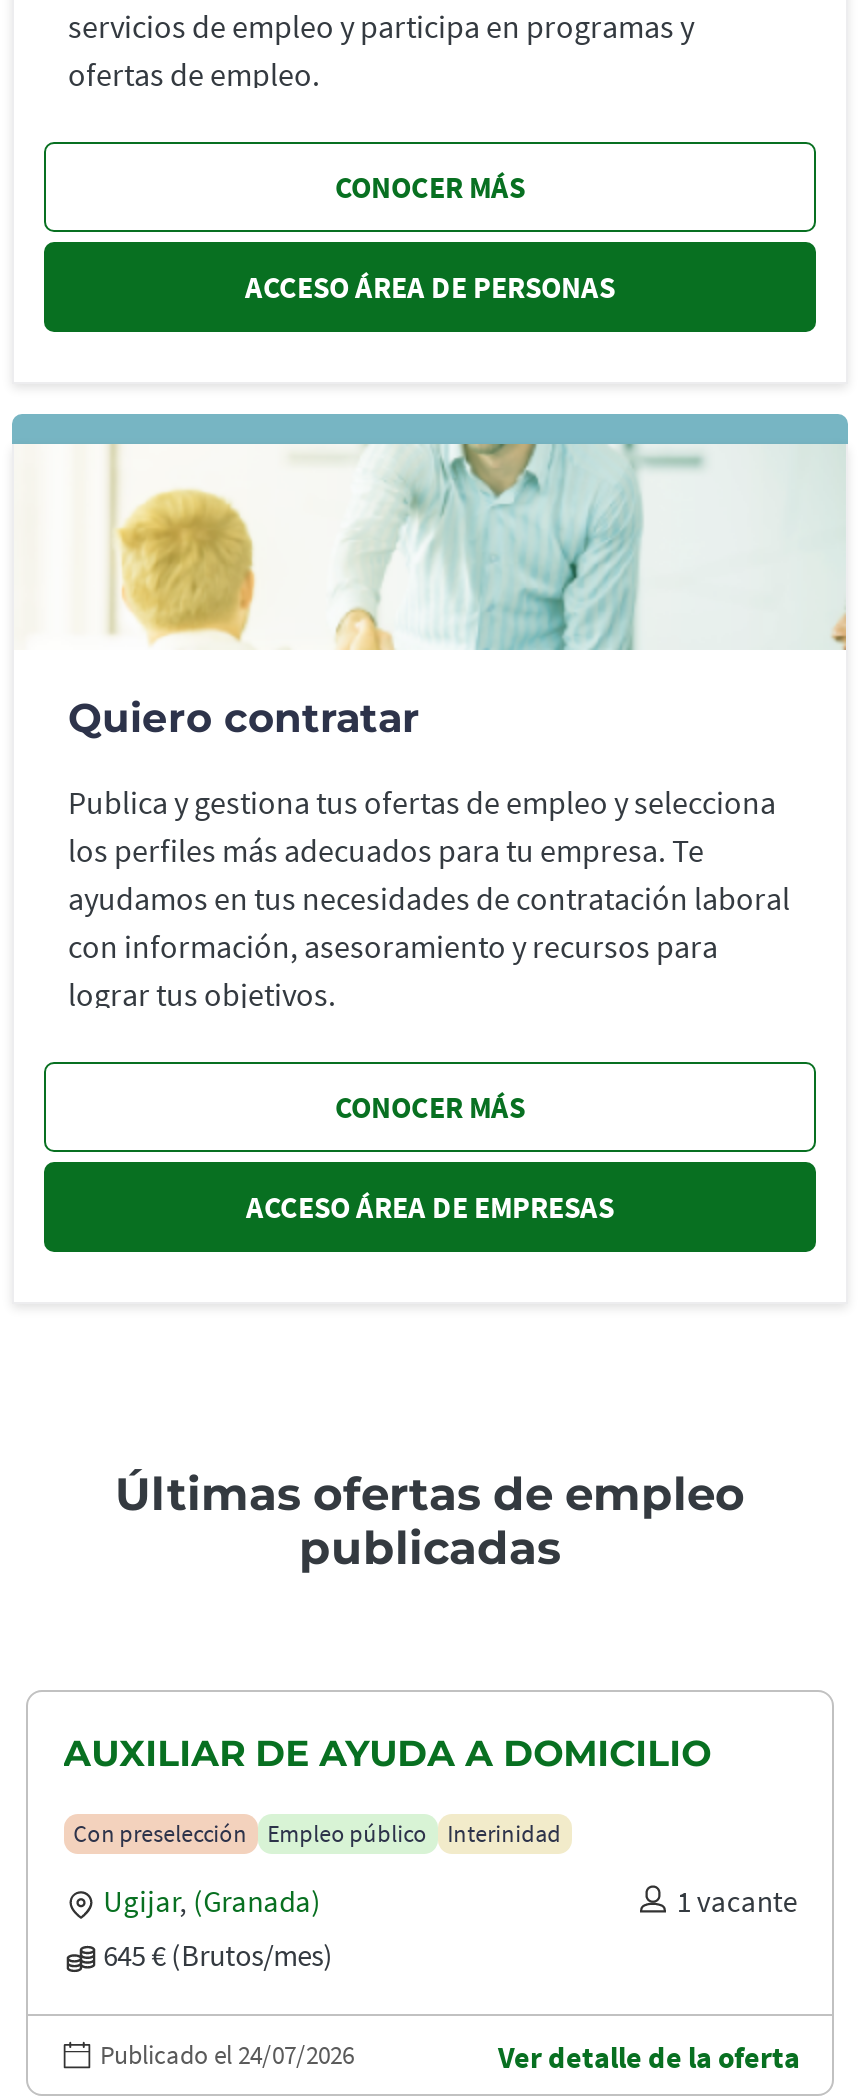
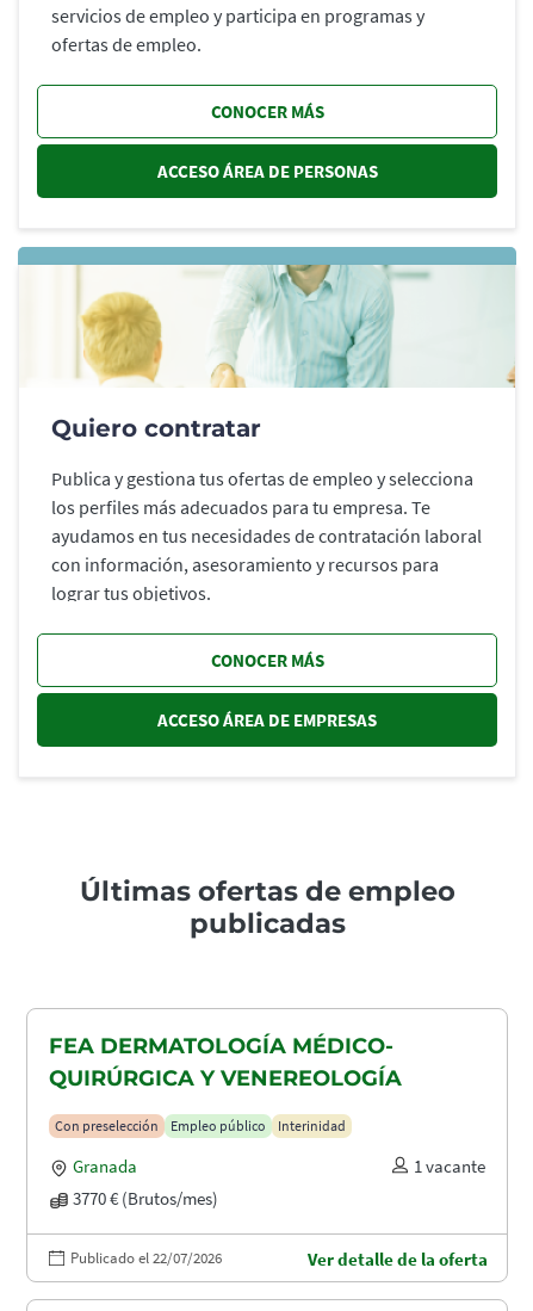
[63,1731,711,1775] AUXILIAR DE AYUDA A DOMICILIO -> [48,1033,401,1091] FEA DERMATOLOGÍA MÉDICO- | QUIRÚRGICA Y VENEREOLOGÍA
[103,1881,321,1919] Ugijar, (Granada) -> [72,1154,137,1177] Granada
[103,1935,333,1973] 645 € (Brutos/mes) -> [72,1186,218,1209] 3770 € (Brutos/mes)
[100,2037,354,2071] Publicado el 24/07/2026 -> [70,1247,222,1268] Publicado el 22/07/2026

